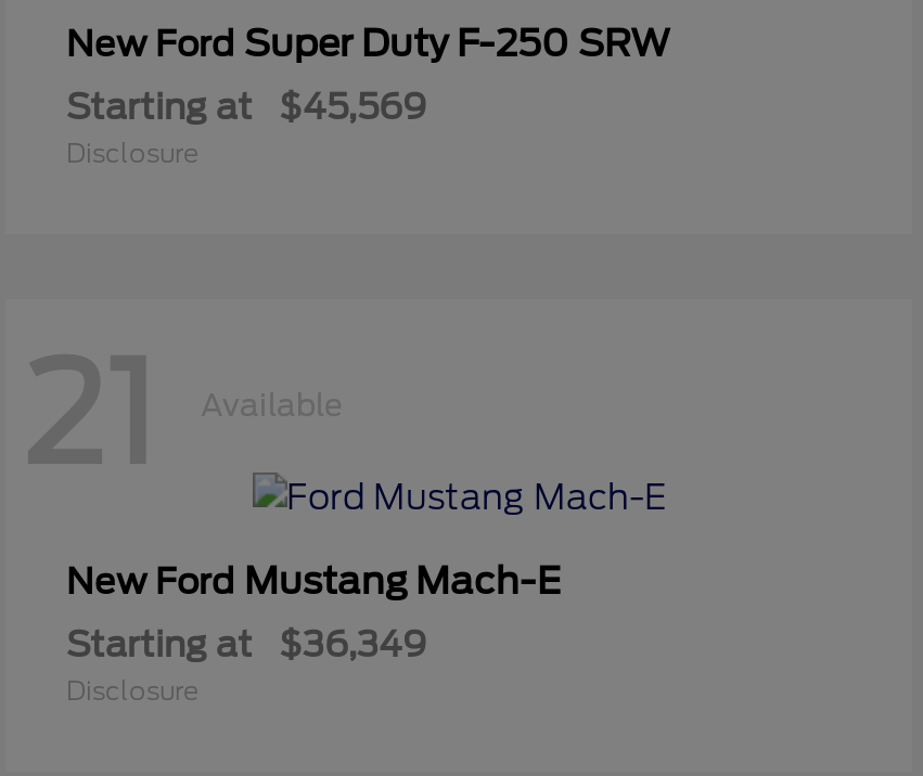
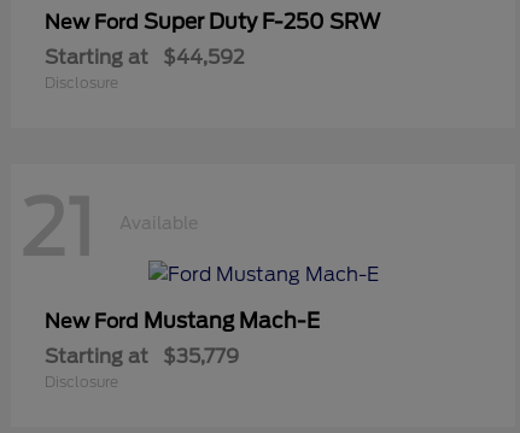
[66,88,426,129] Starting at $45,569 -> [45,46,245,69] Starting at $44,592
[66,624,426,665] Starting at $36,349 -> [45,345,239,368] Starting at $35,779

